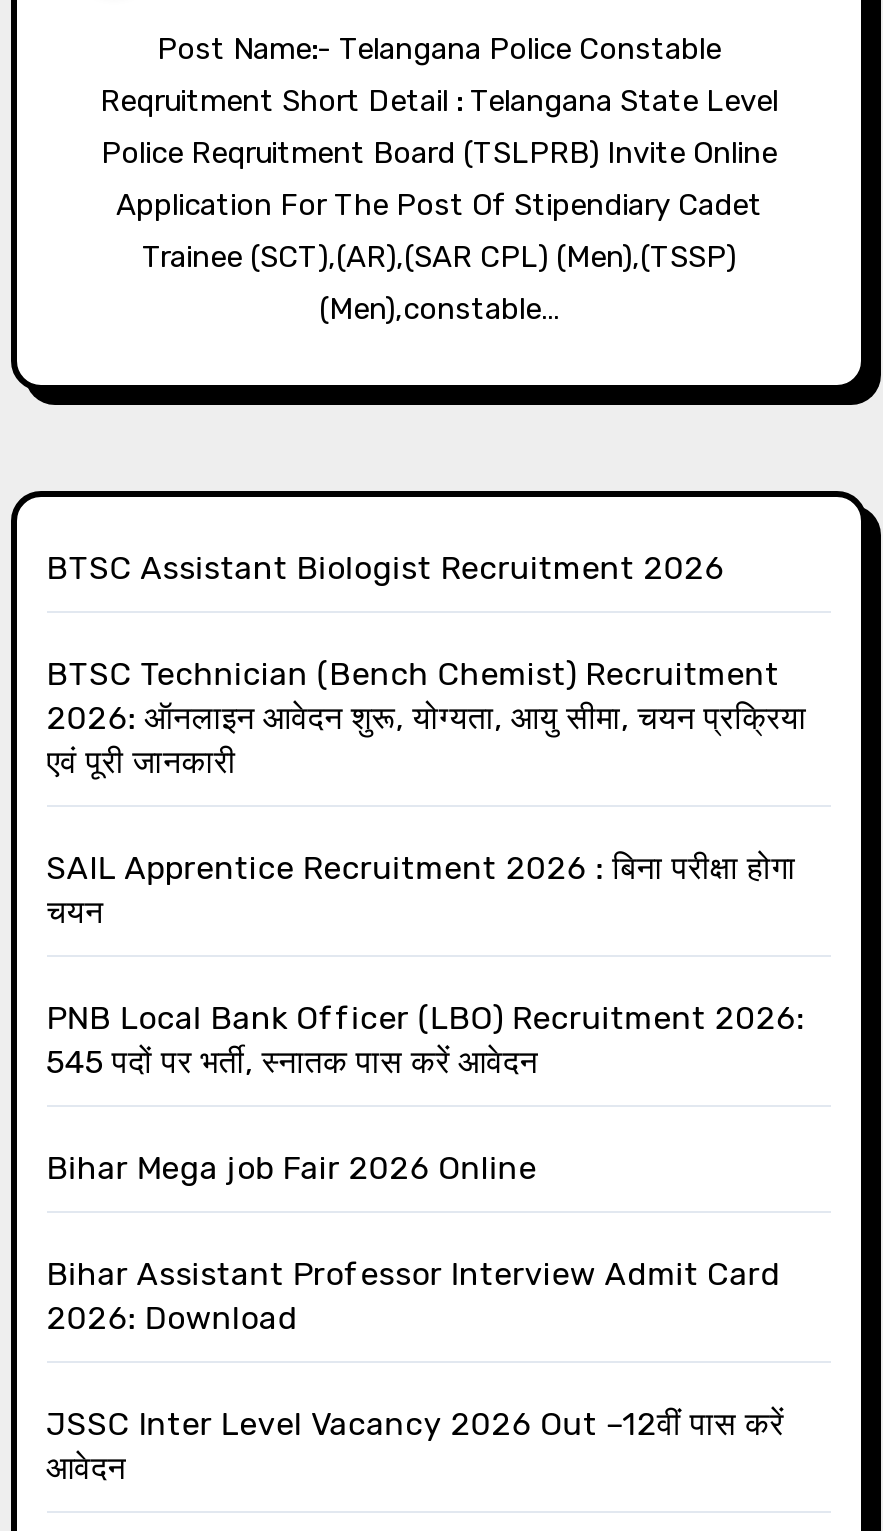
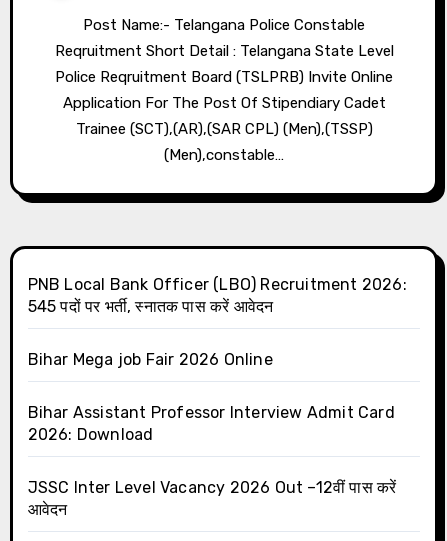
[46,549,807,931] BTSC Assistant Biologist Recruitment 2026 | BTSC Technician (Bench Chemist) Recruitment | 2026: ऑनलाइन आवेदन शुरू, योग्यता, आयु सीमा, चयन प्रक्रिया | एवं पूरी जानकारी | SAIL Apprentice Recruitment 2026 : बिना परीक्षा होगा | चयन -> none

